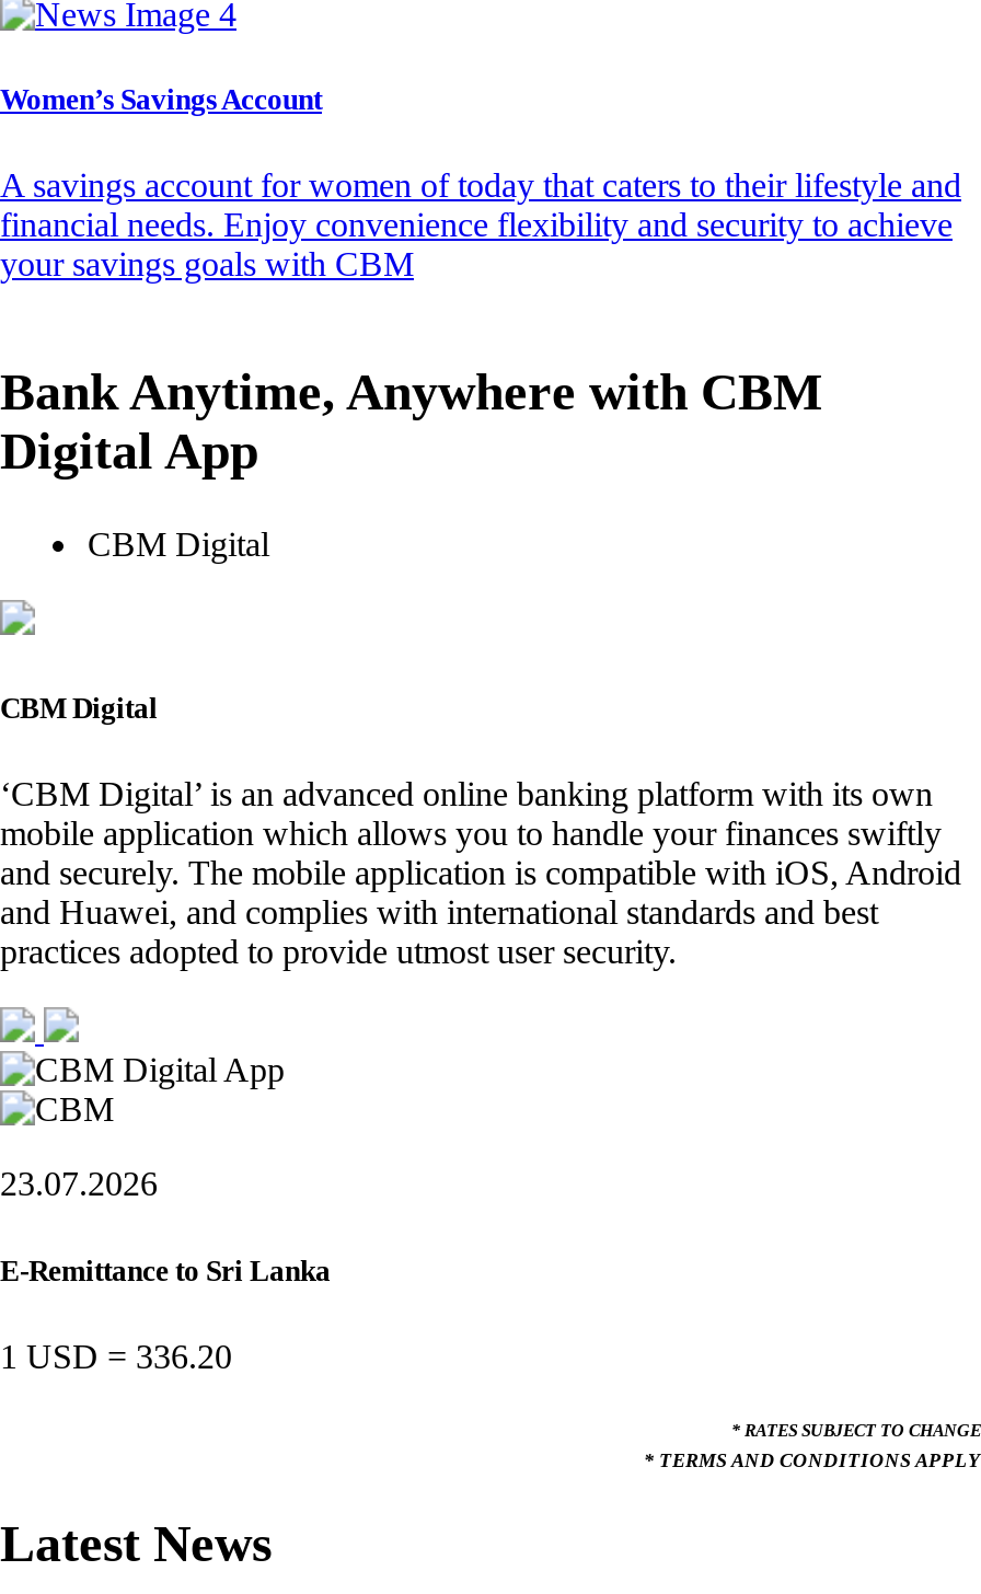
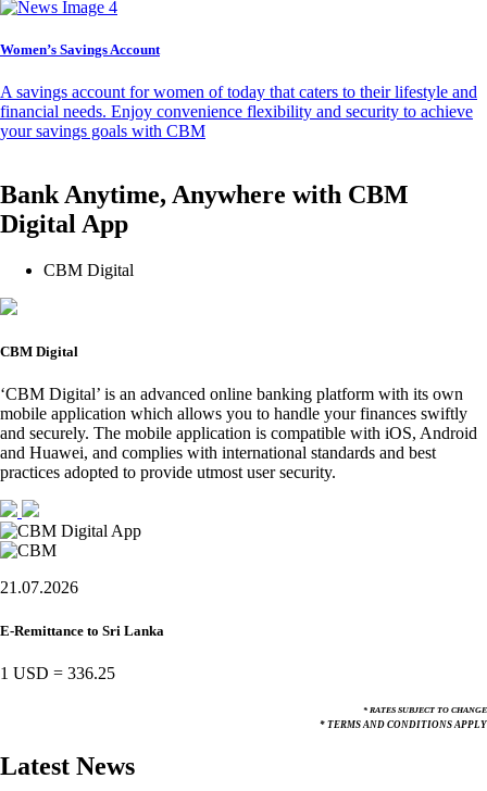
[0,1166,158,1203] 23.07.2026 -> [0,578,78,597] 21.07.2026
[0,1337,232,1374] 1 USD = 336.20 -> [0,664,115,682] 1 USD = 336.25

